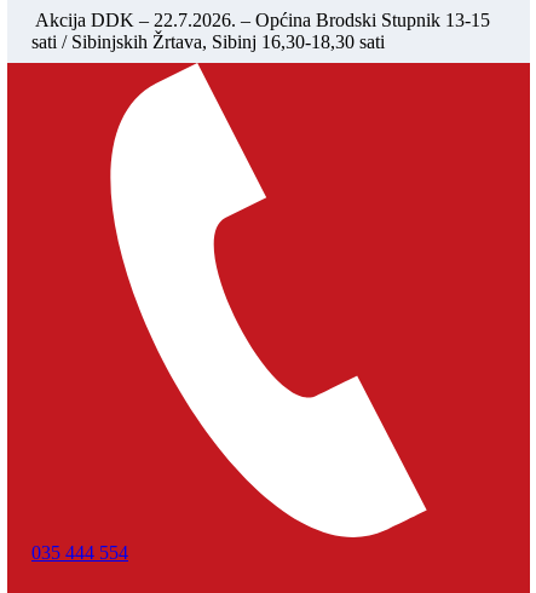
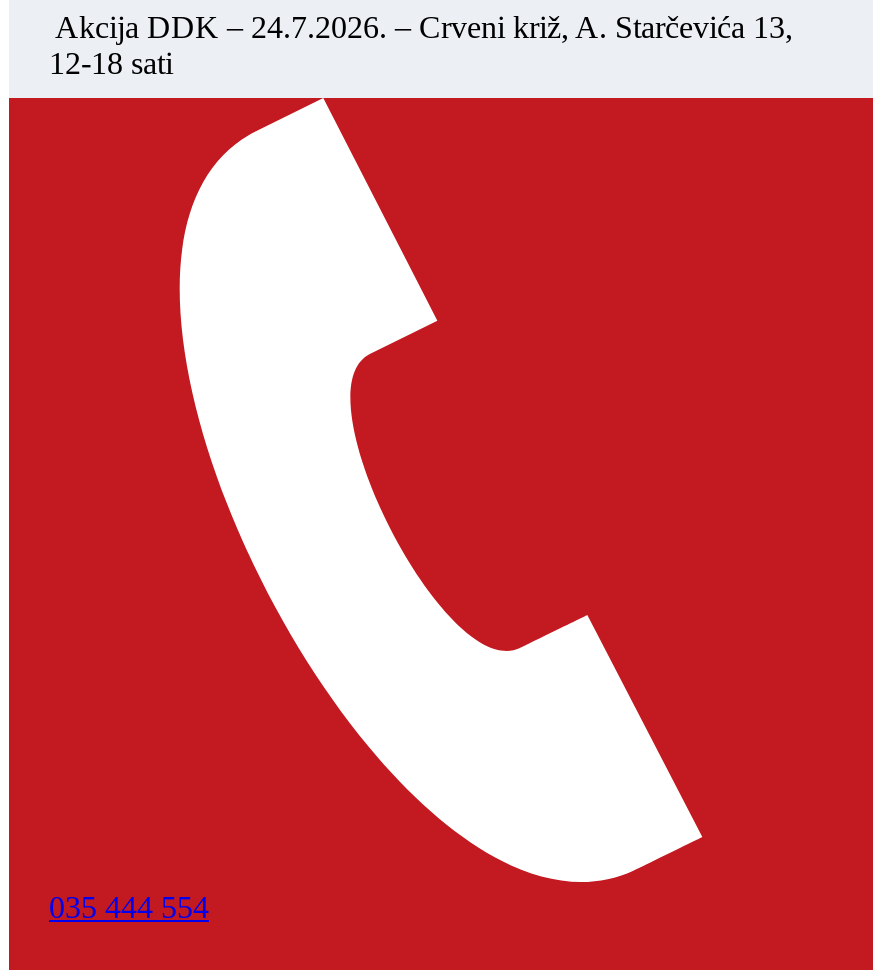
[31,10,490,52] Akcija DDK – 22.7.2026. – Općina Brodski Stupnik 13-15 | sati / Sibinjskih Žrtava, Sibinj 16,30-18,30 sati -> [49,10,793,80] Akcija DDK – 24.7.2026. – Crveni križ, A. Starčevića 13, | 12-18 sati

